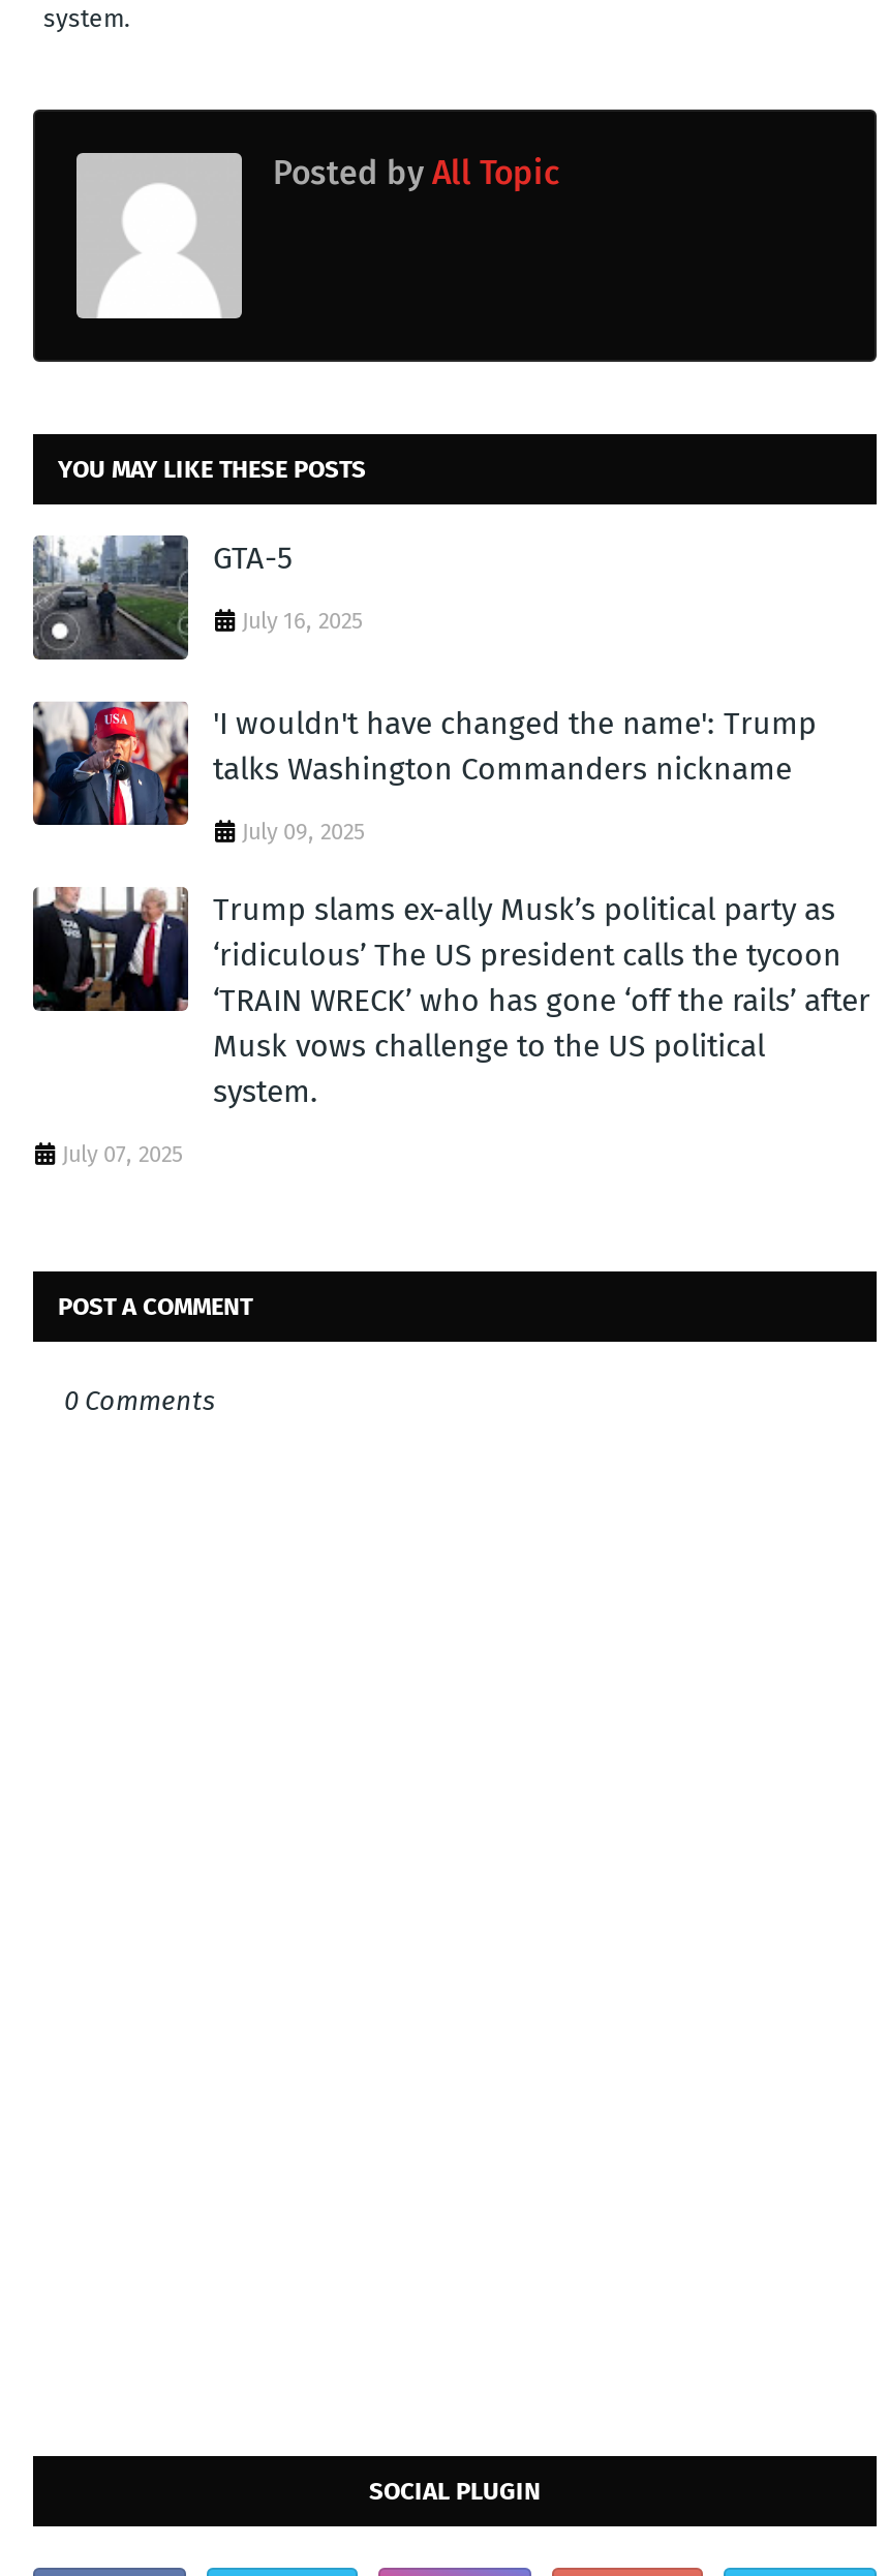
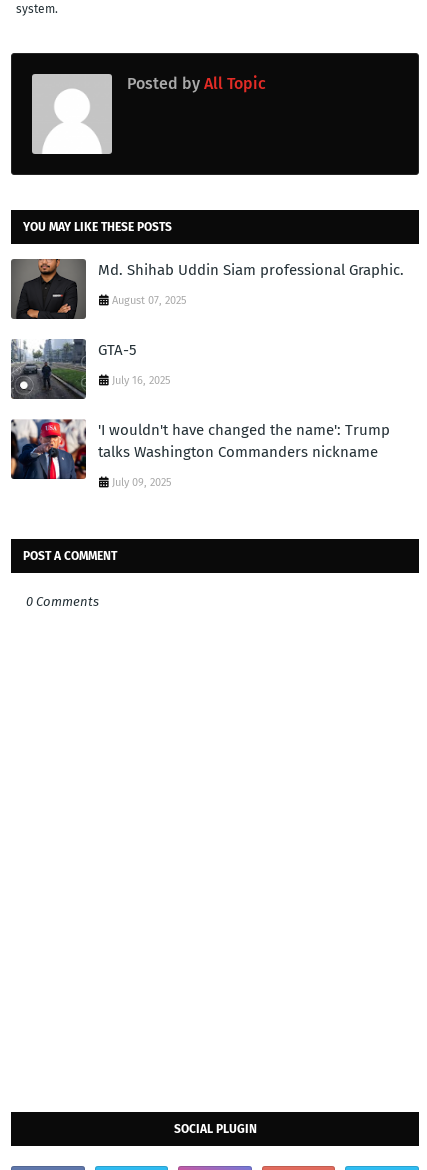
none -> [12,258,404,319] [image] | Md. Shihab Uddin Siam professional Graphic. | August 07, 2025
moved [29,533,817,846] -> [9,338,390,489]: [image] | GTA-5 | July 16, 2025 | 'I wouldn't have changed the name': Trump | talks Washington Commanders nickname | July 09, 2025
[31,885,870,1169] [image] | Trump slams ex-ally Musk’s political party as | ‘ridiculous’ The US president calls the tycoon | ‘TRAIN WRECK’ who has gone ‘off the rails’ after | Musk vows challenge to the US political | system. | July 07, 2025 -> none

